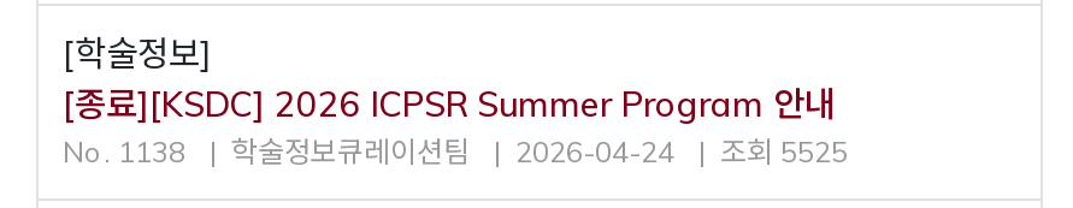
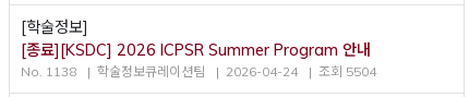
[63,133,848,170] No. 1138 학술정보큐레이션팀 2026-04-24 조회 5525 -> [21,63,376,80] No. 1138 학술정보큐레이션팀 2026-04-24 조회 5504

